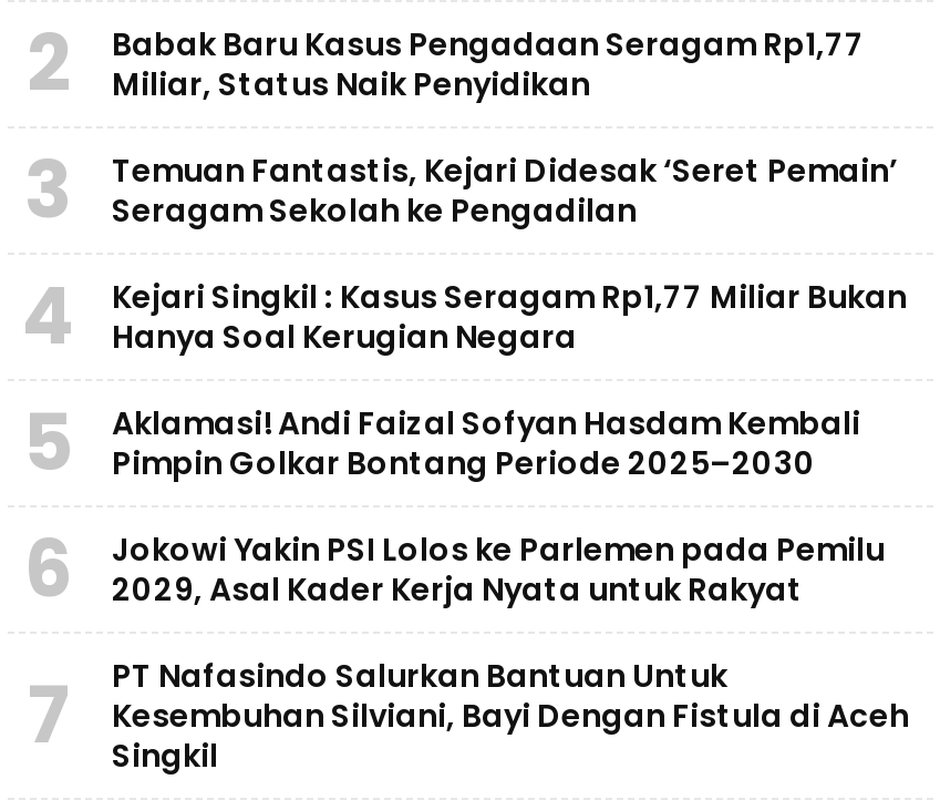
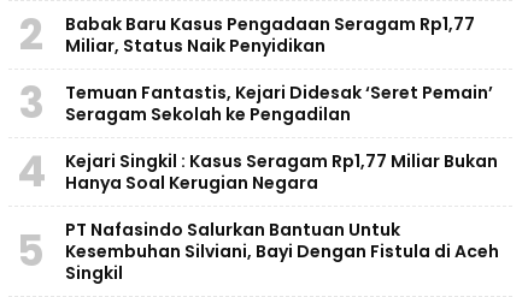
[24,401,885,769] Aklamasi! Andi Faizal Sofyan Hasdam Kembali | Pimpin Golkar Bontang Periode 2025–2030 | 6 | Jokowi Yakin PSI Lolos ke Parlemen pada Pemilu | 2029, Asal Kader Kerja Nyata untuk Rakyat | 7 -> none

